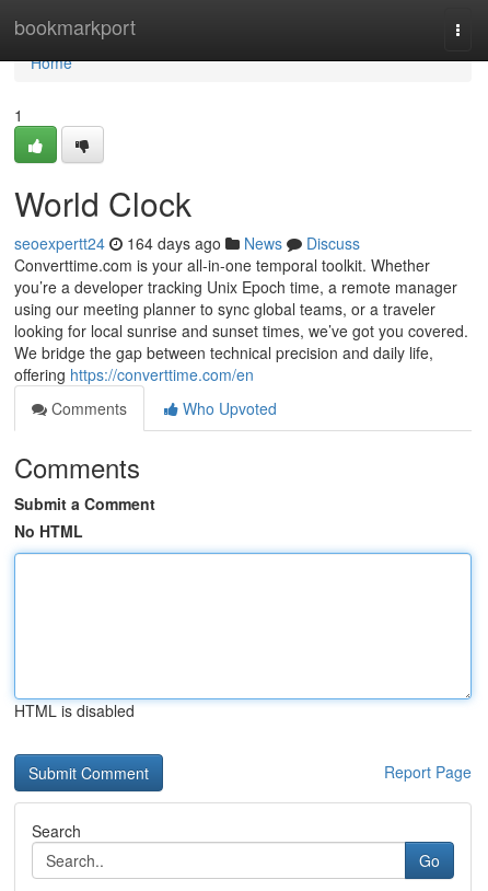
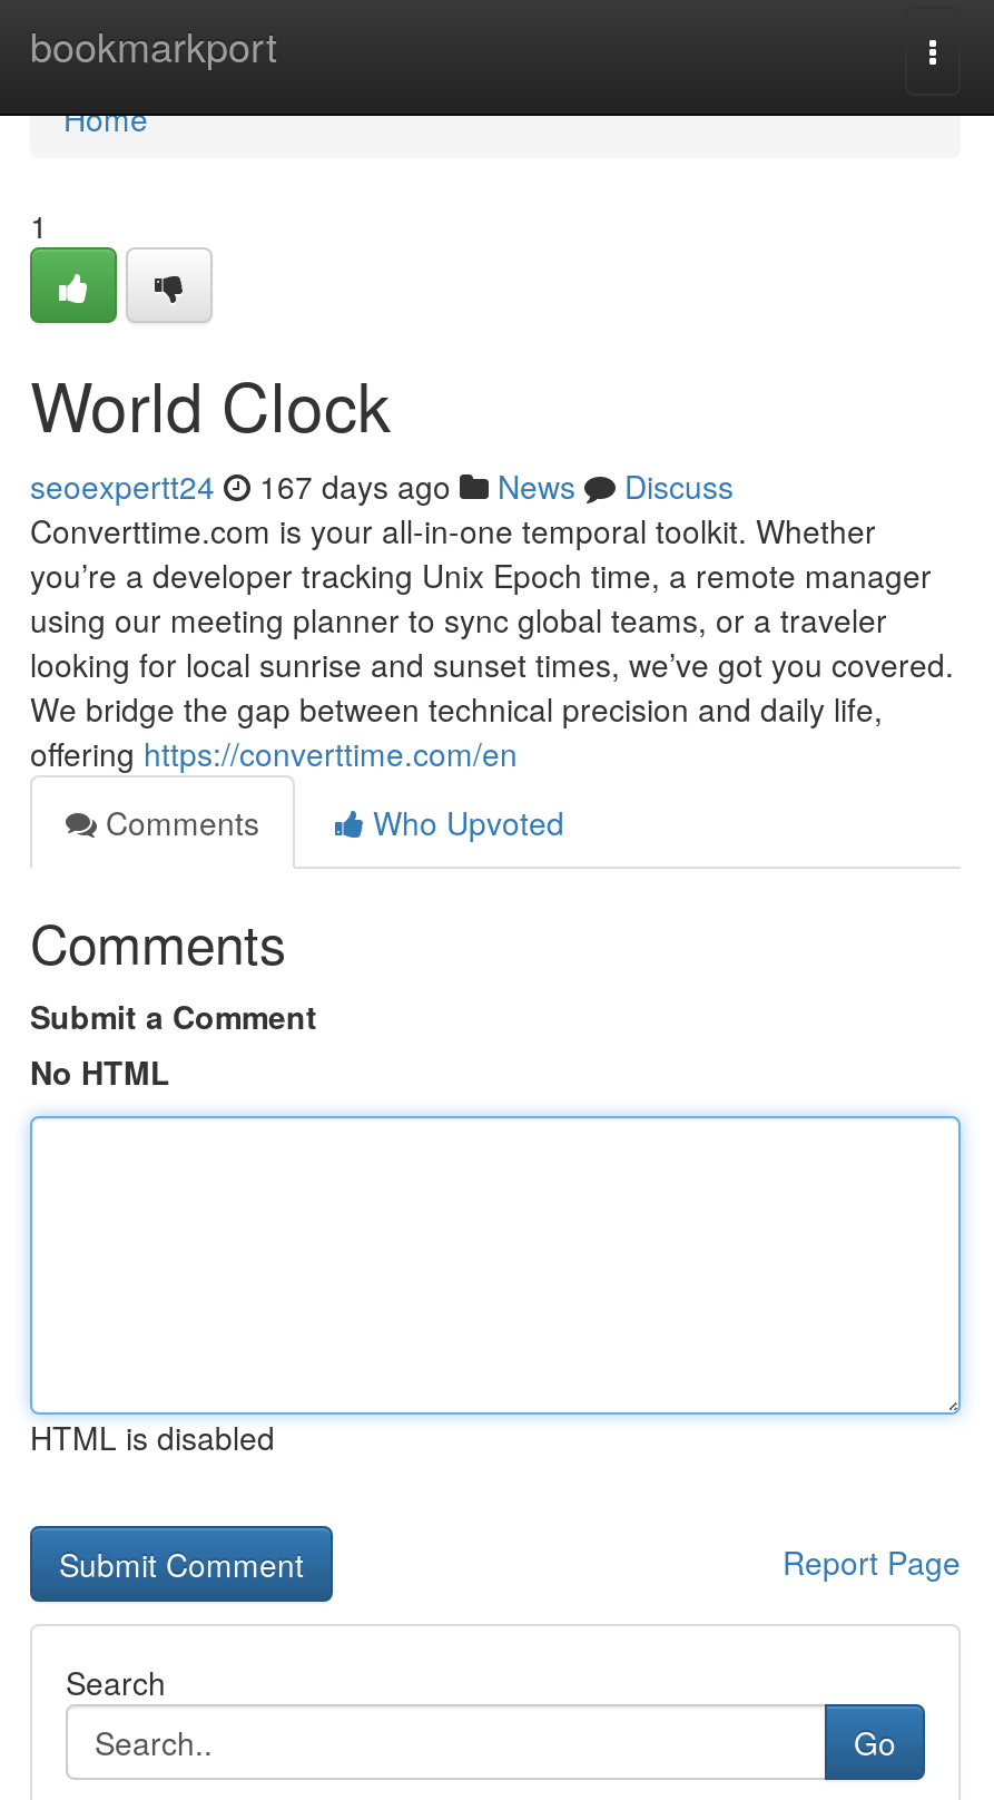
[14,232,360,254] seoexpertt24 164 days ago News Discuss -> [30,463,734,508] seoexpertt24 167 days ago News Discuss

